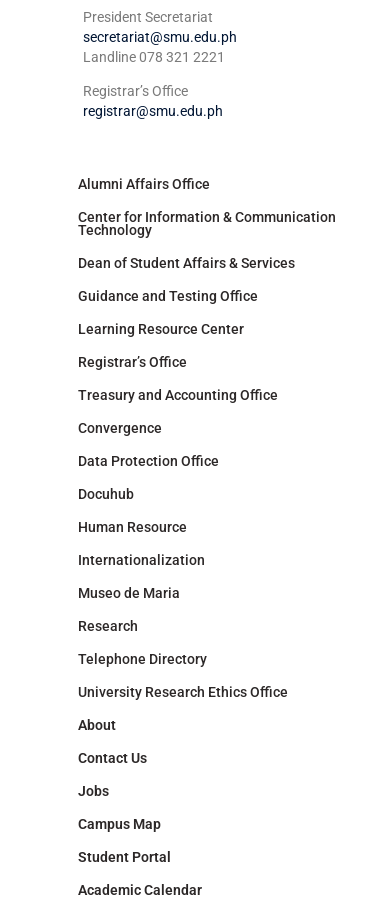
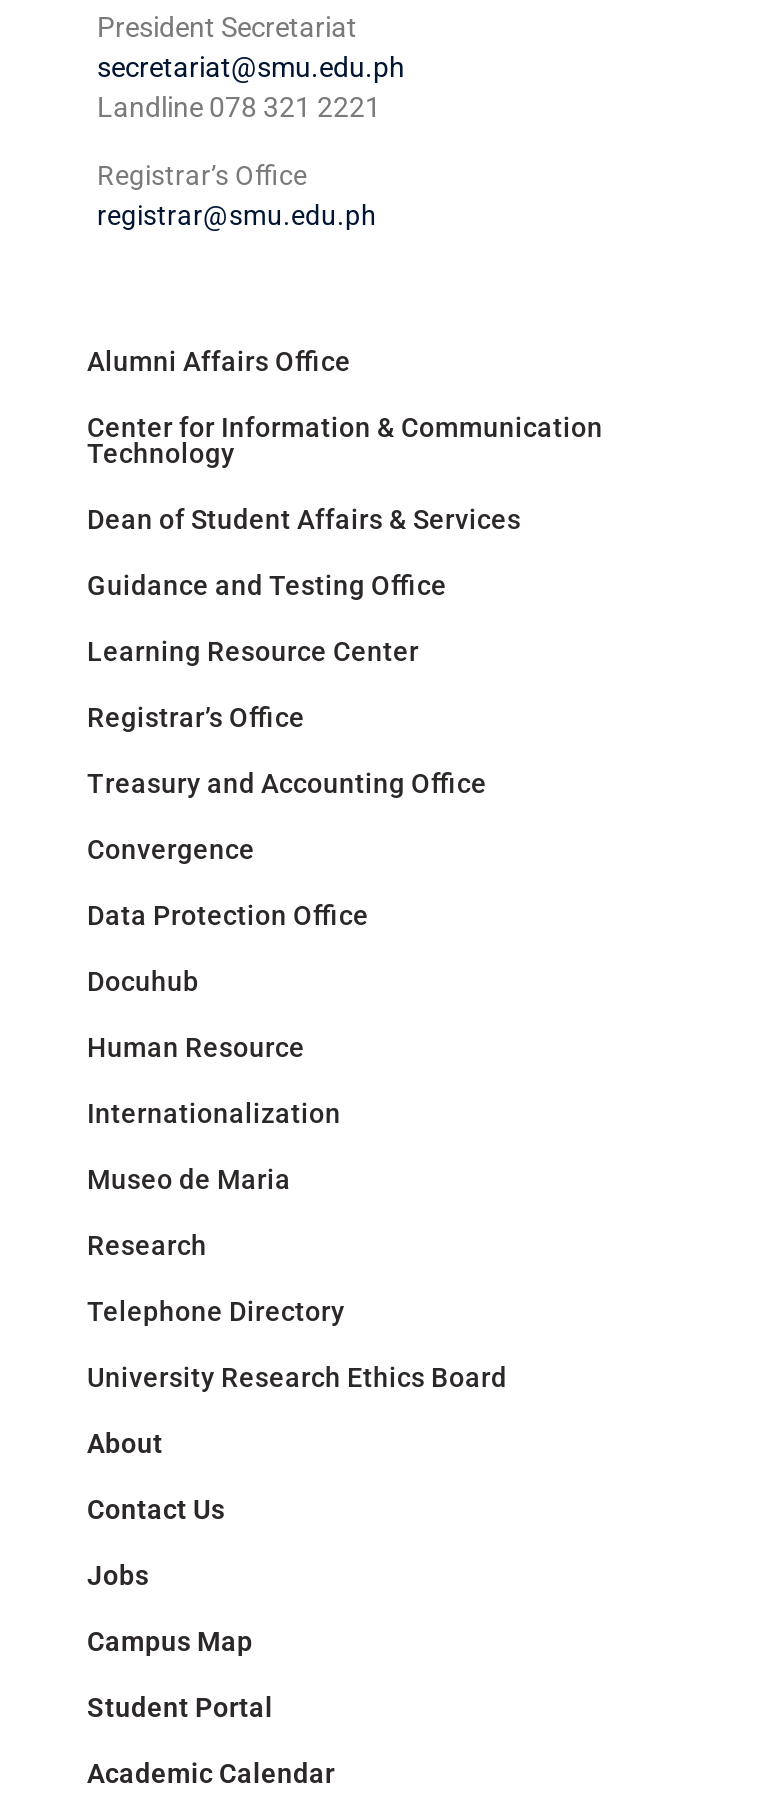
[78,684,288,700] University Research Ethics Office -> [87,1361,507,1393] University Research Ethics Board

